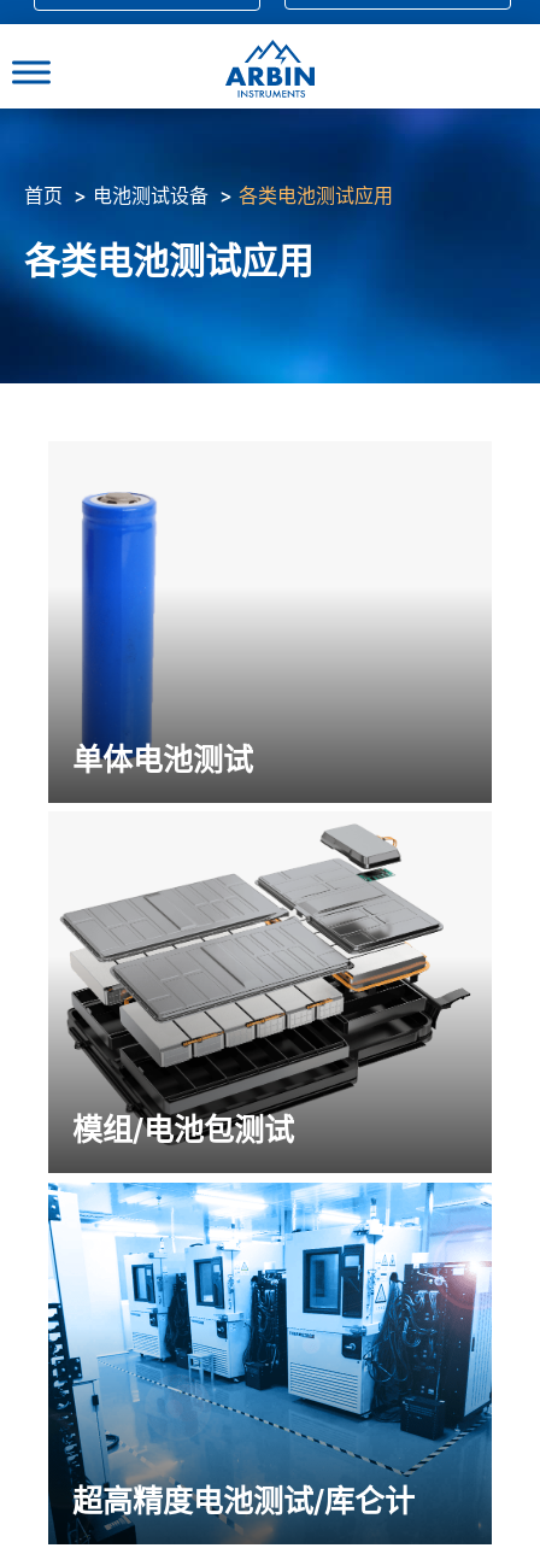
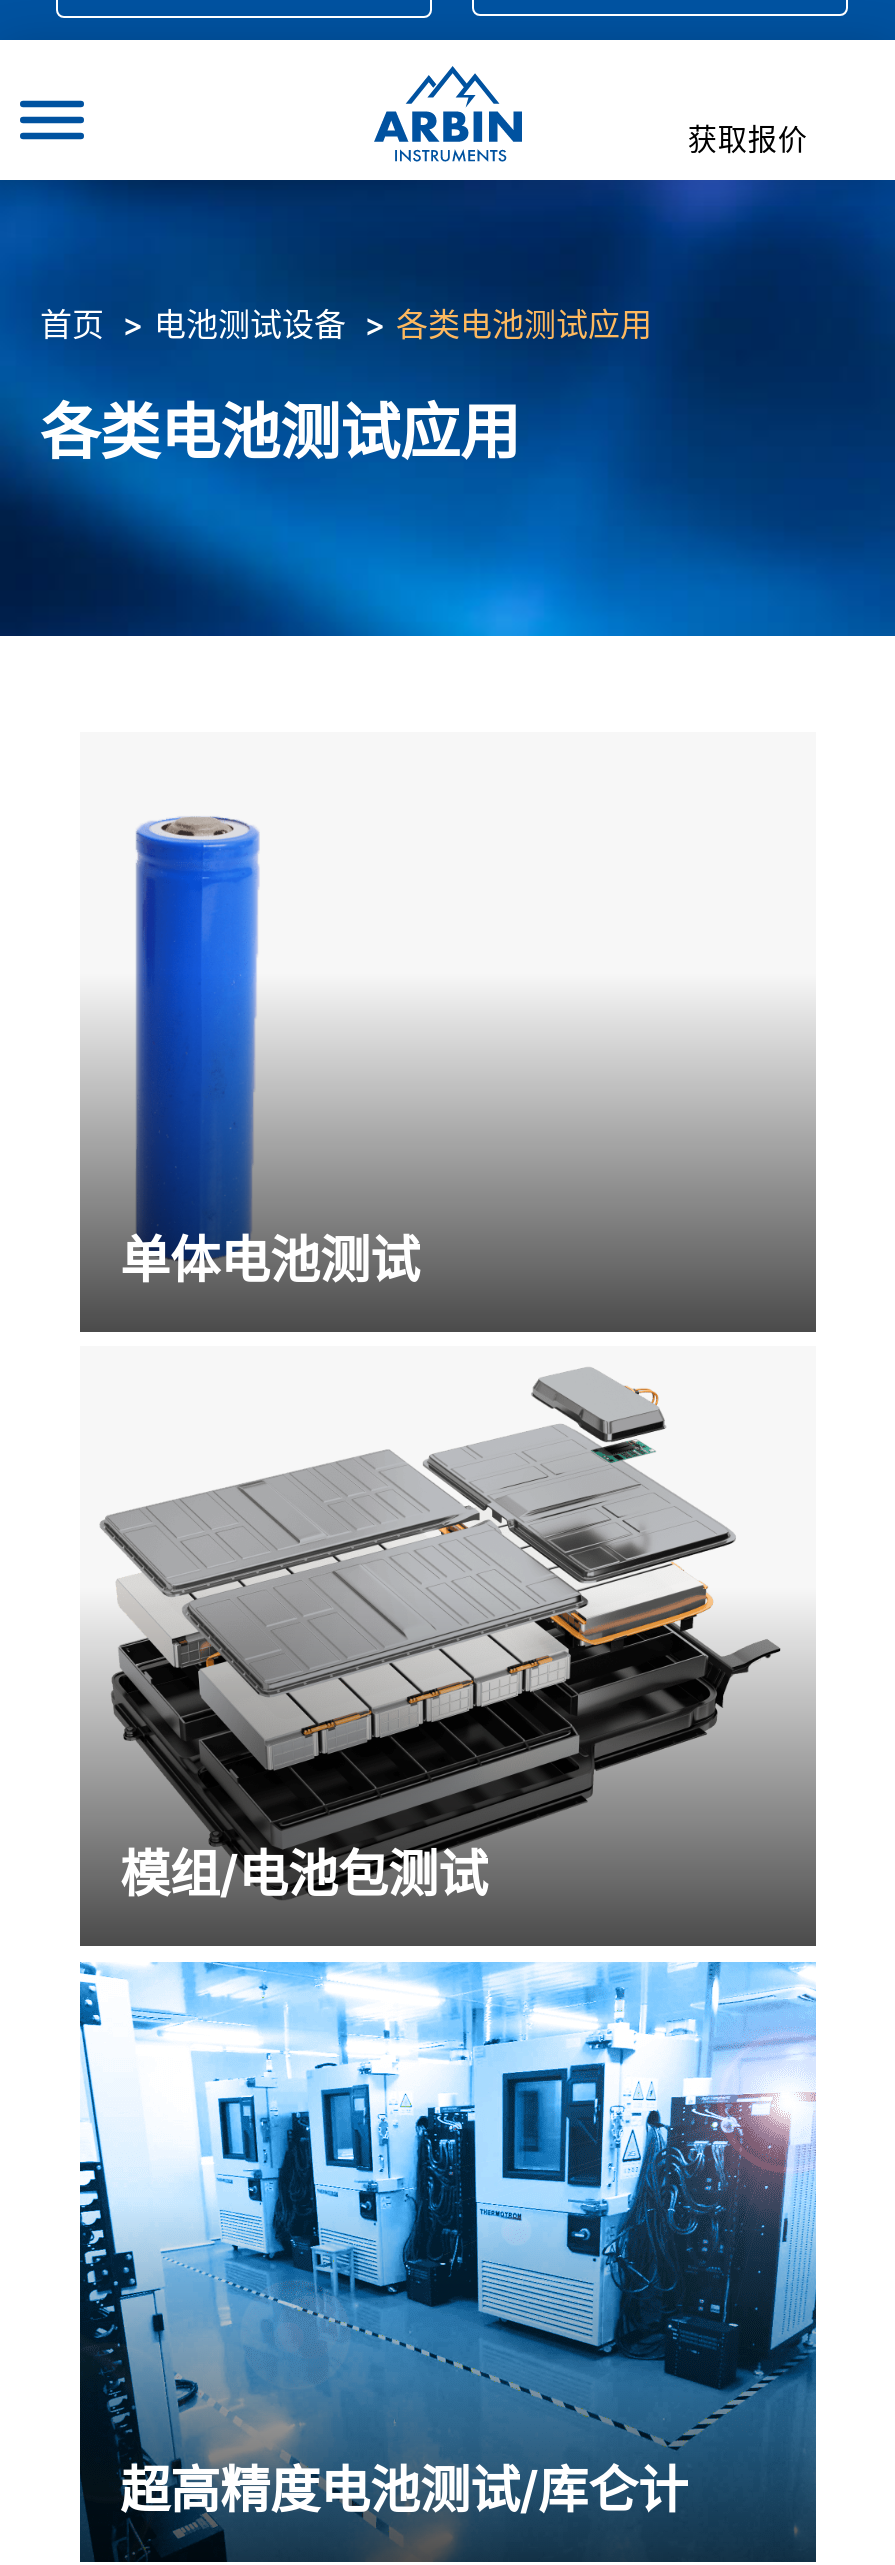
none -> [688,122,808,158] 获取报价

